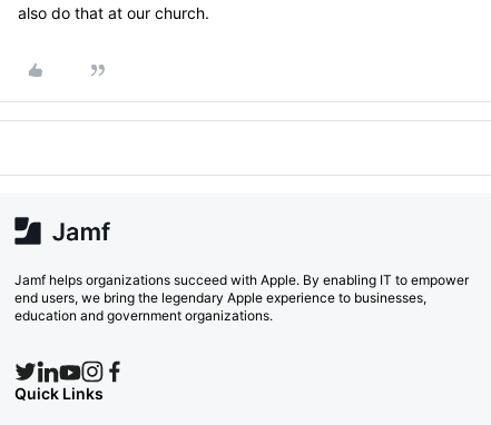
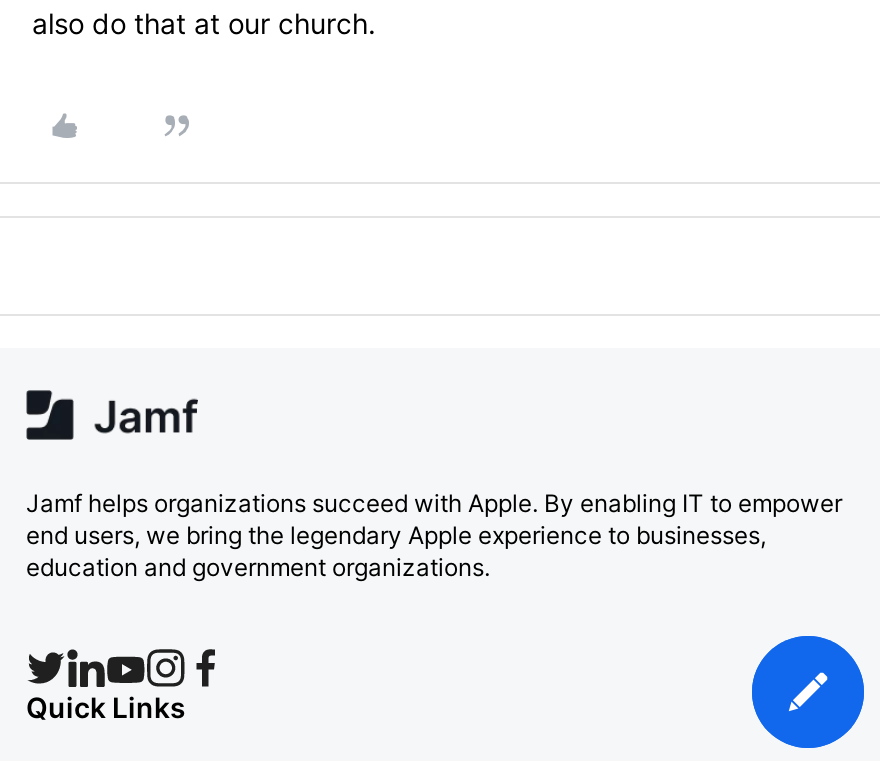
none -> [750,634,866,750] [image]

